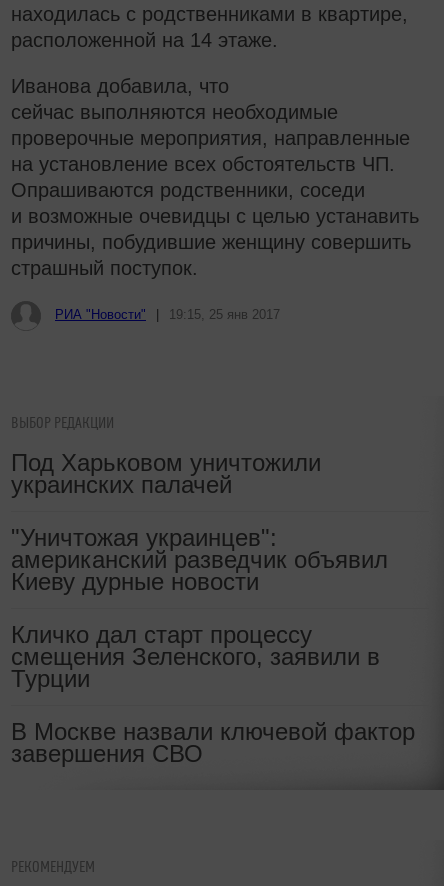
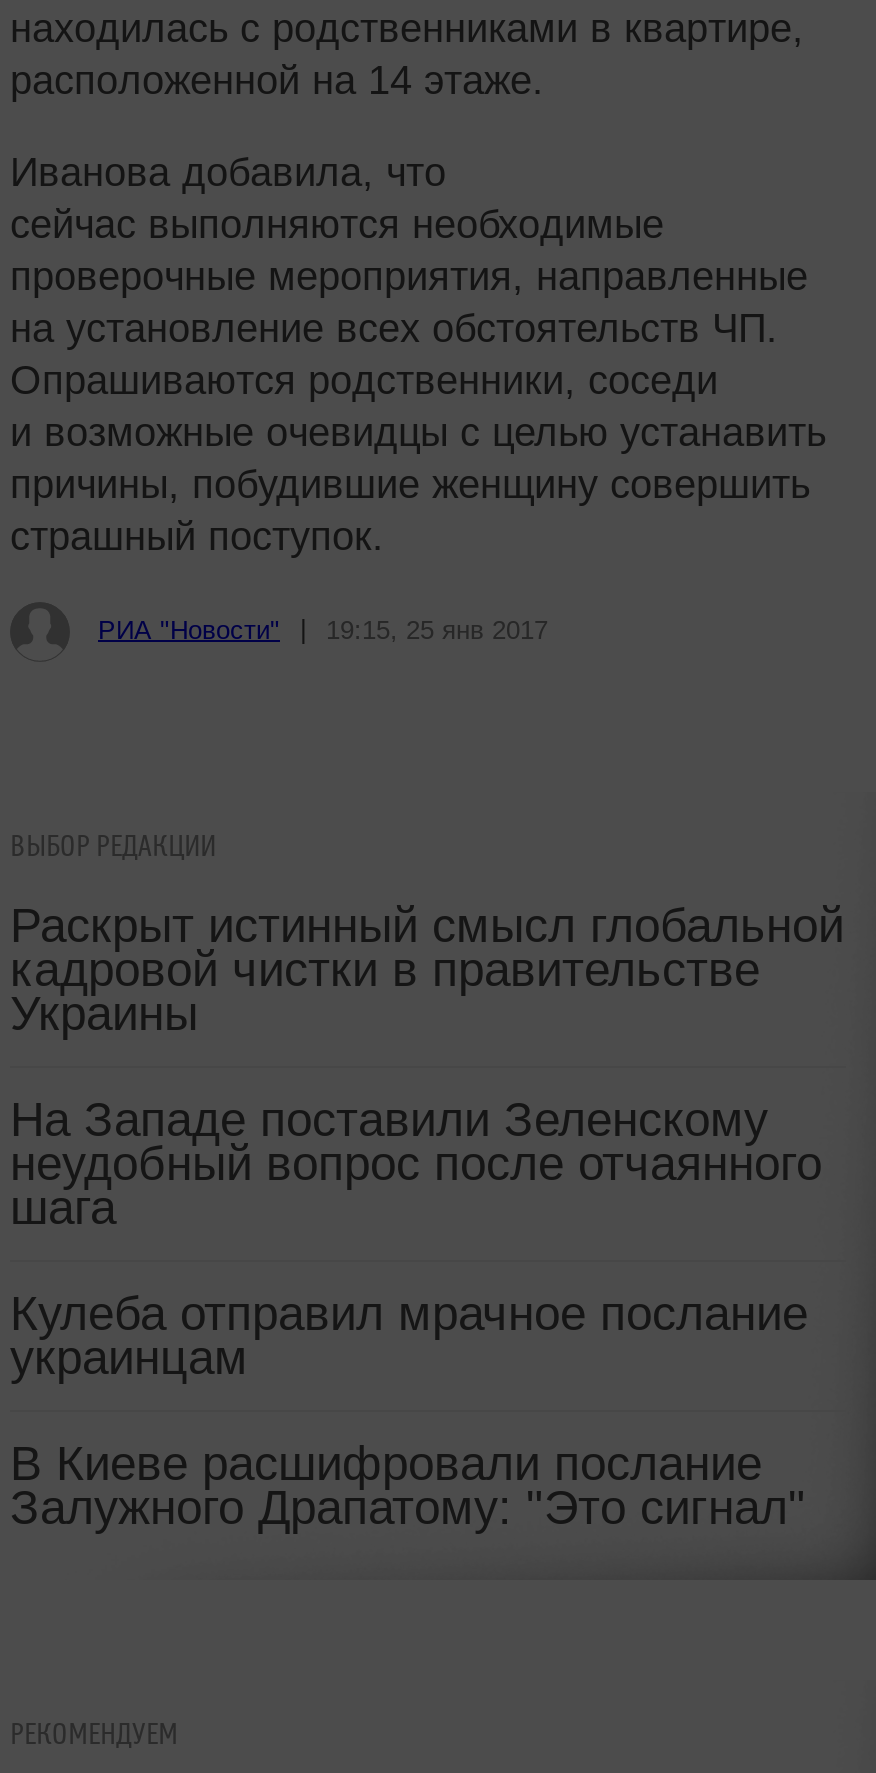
[11,449,321,498] Под Харьковом уничтожили | украинских палачей -> [10,898,844,1040] Раскрыт истинный смысл глобальной | кадровой чистки в правительстве | Украины
[11,524,388,595] "Уничтожая украинцев": | американский разведчик объявил | Киеву дурные новости -> [10,1092,822,1234] На Западе поставили Зеленскому | неудобный вопрос после отчаянного | шага
[11,621,380,692] Кличко дал старт процессу | смещения Зеленского, заявили в | Турции -> [10,1286,808,1384] Кулеба отправил мрачное послание | украинцам
[11,718,415,767] В Москве назвали ключевой фактор | завершения СВО -> [10,1436,806,1534] В Киеве расшифровали послание | Залужного Драпатому: "Это сигнал"

